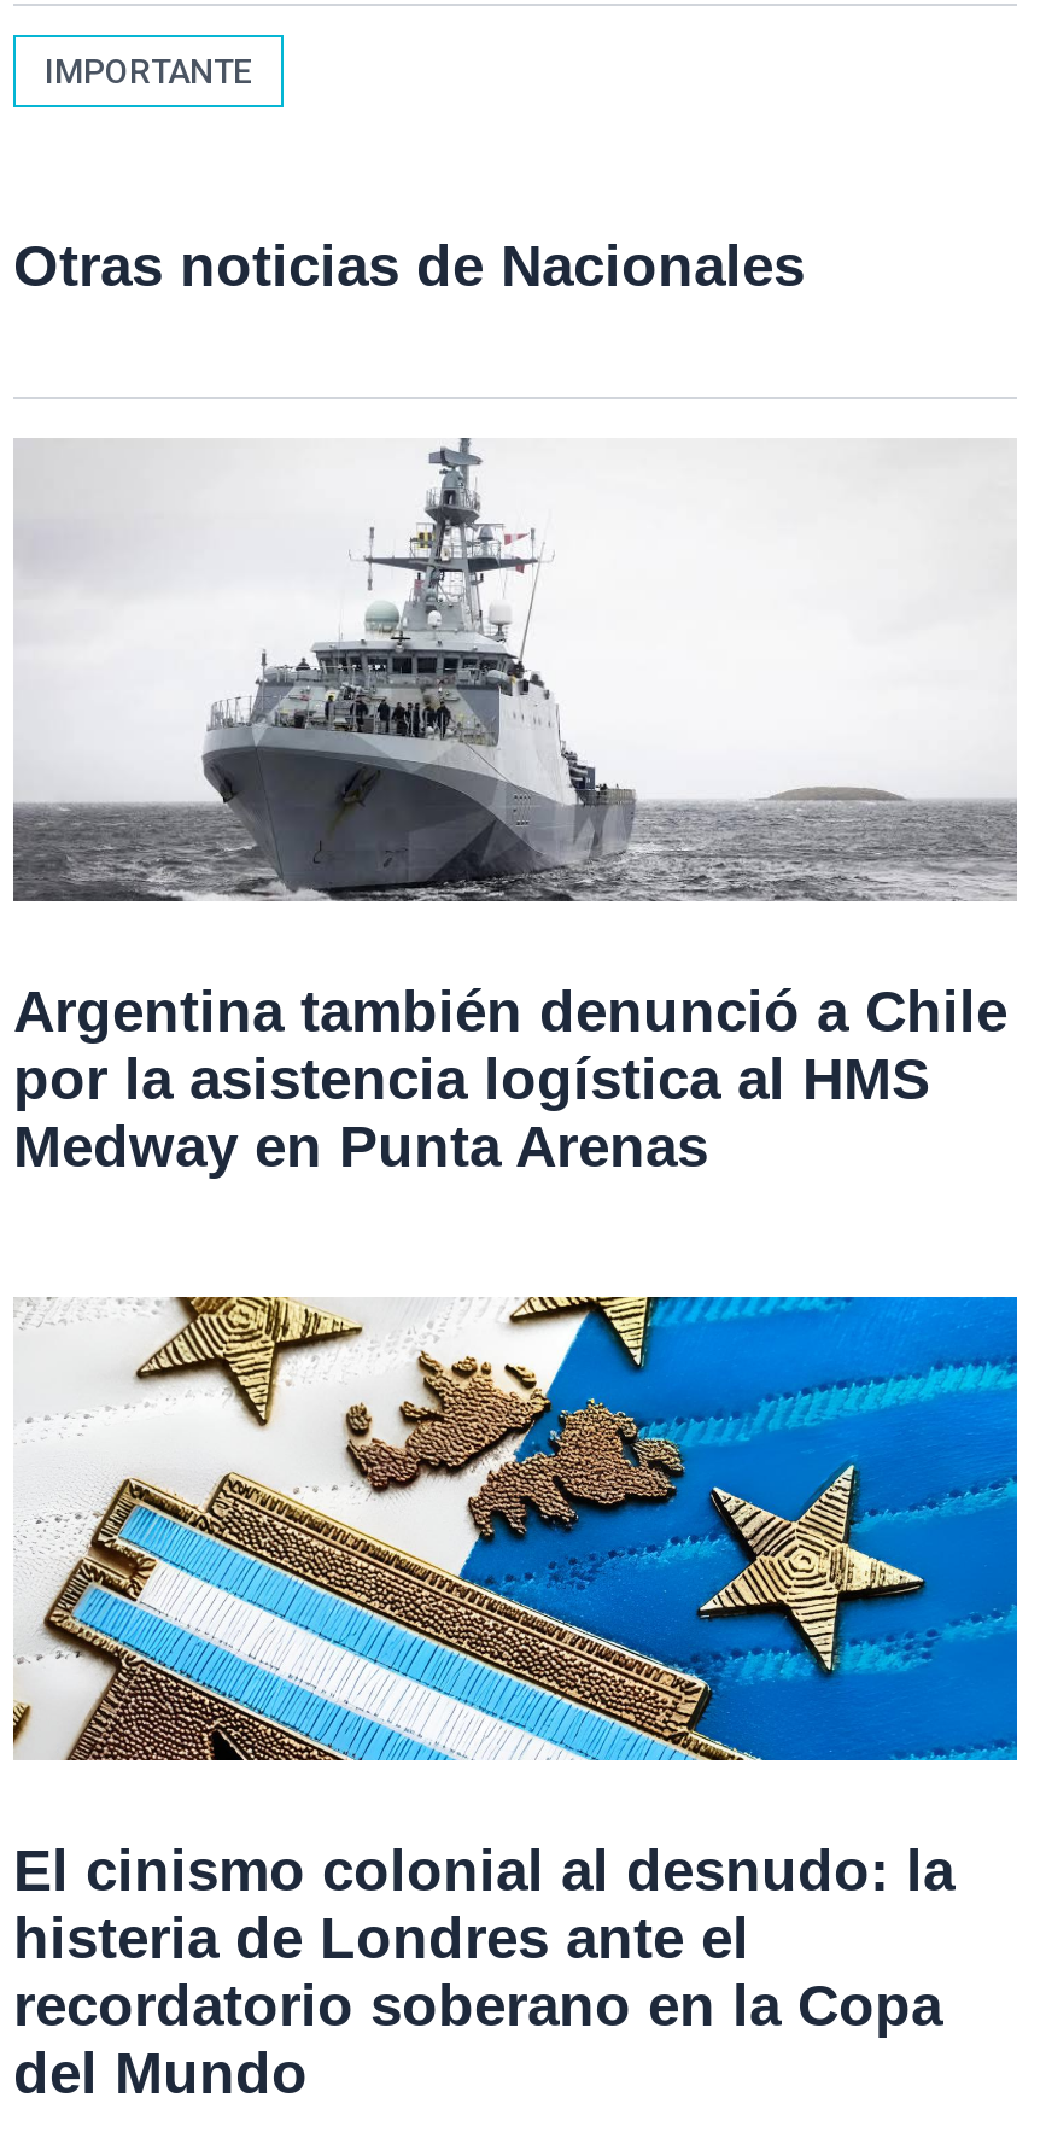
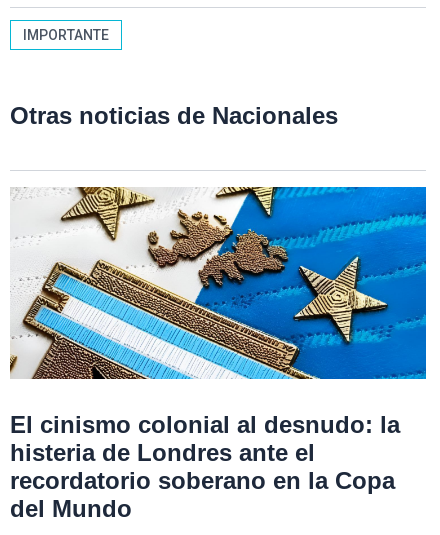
[13,438,1019,1178] [image] | Argentina también denunció a Chile | por la asistencia logística al HMS | Medway en Punta Arenas -> none

